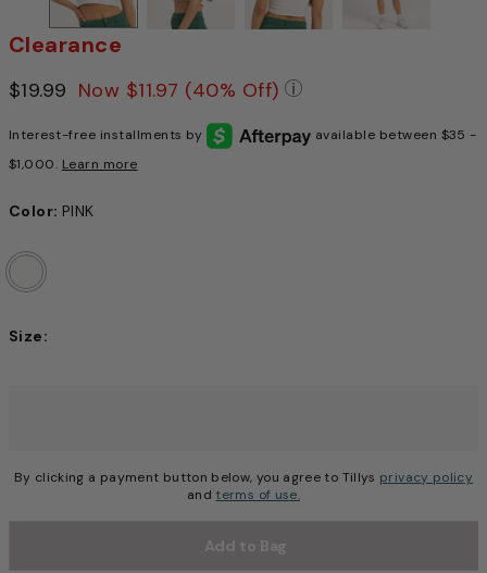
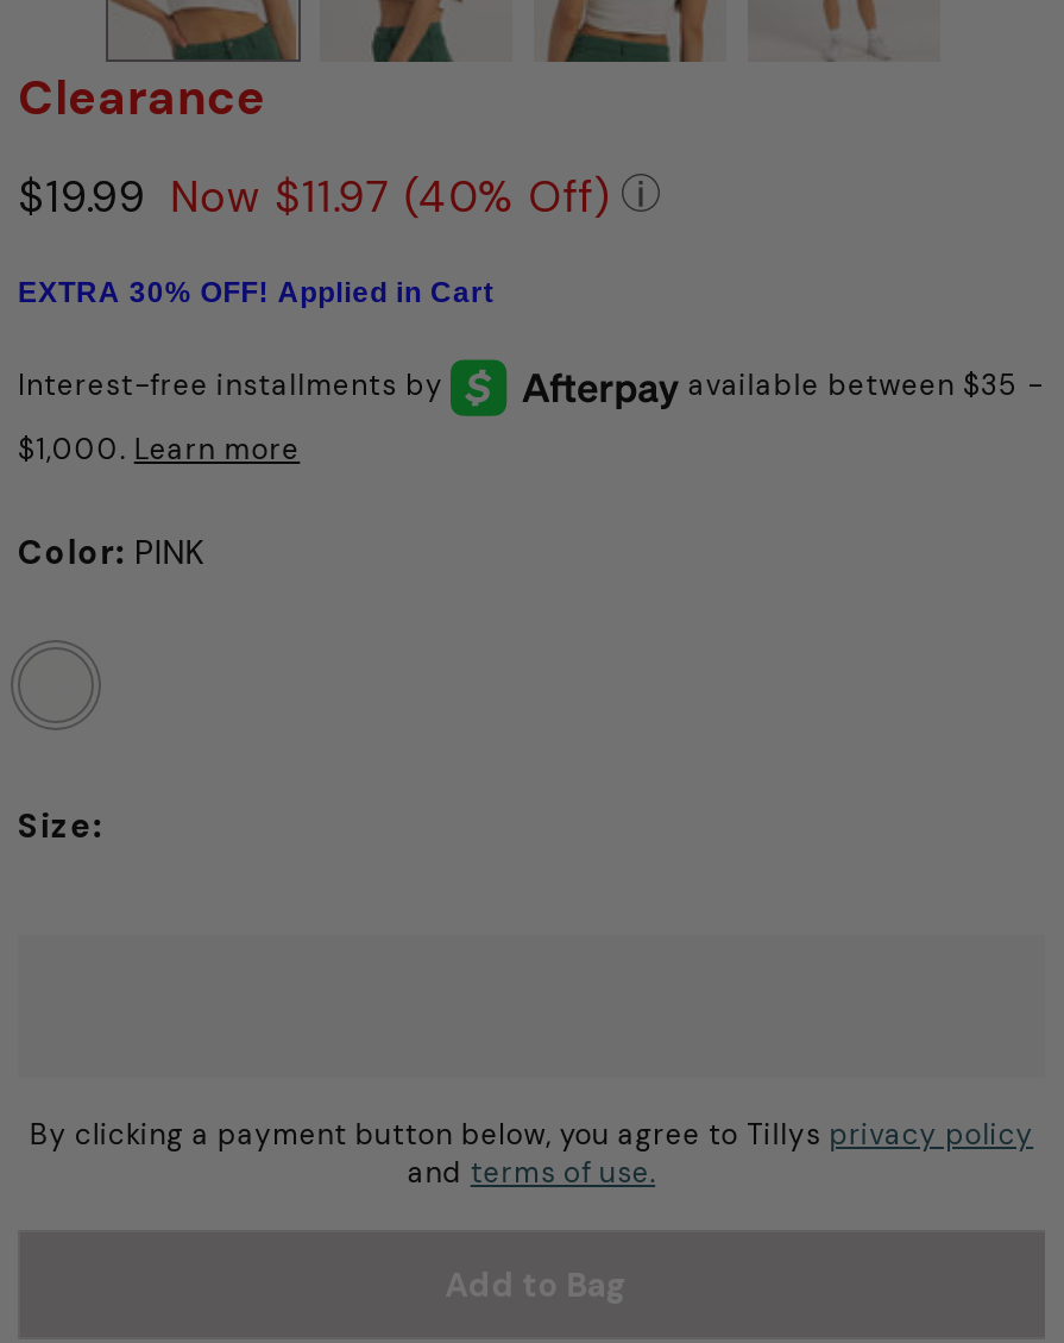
none -> [18,275,494,308] EXTRA 30% OFF! Applied in Cart

